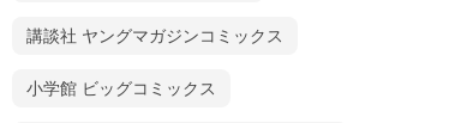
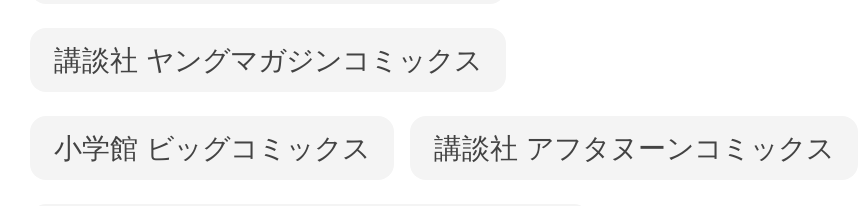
none -> [434,132,834,164] 講談社 アフタヌーンコミックス

